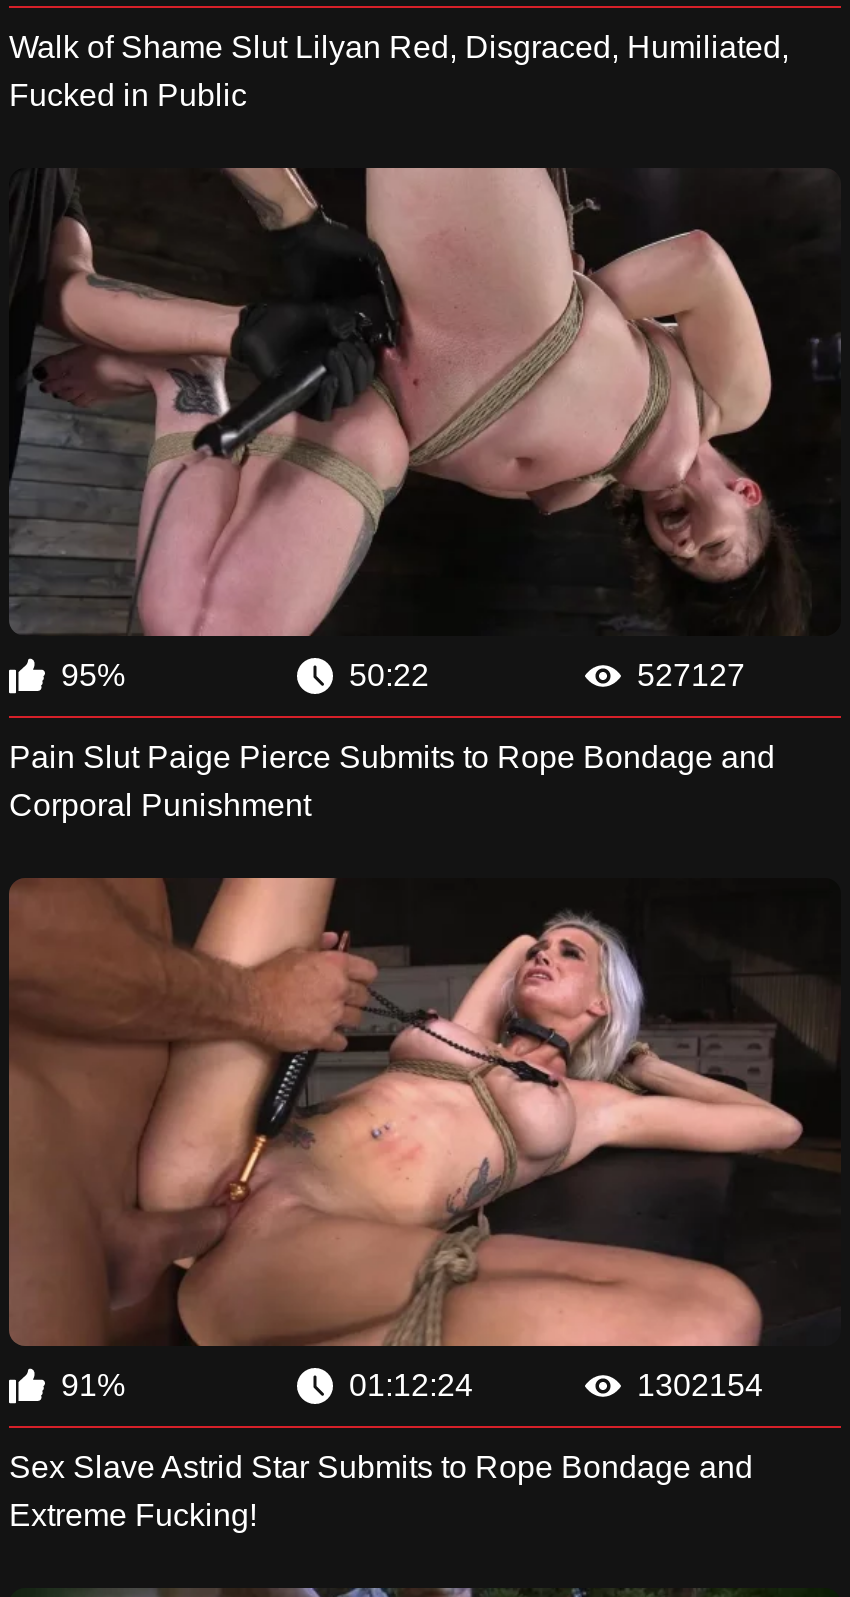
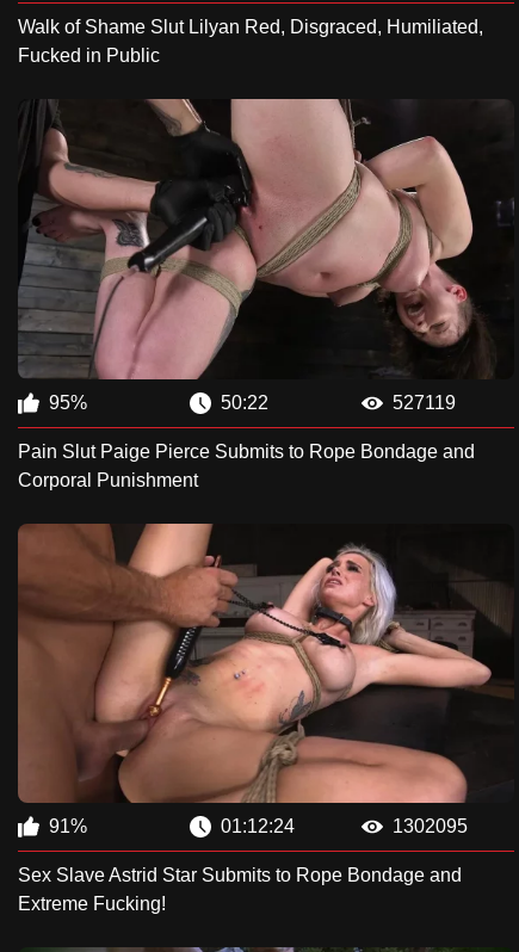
[637,659,745,693] 527127 -> [393,392,456,413] 527119
[637,1369,763,1403] 1302154 -> [393,816,468,836] 1302095

